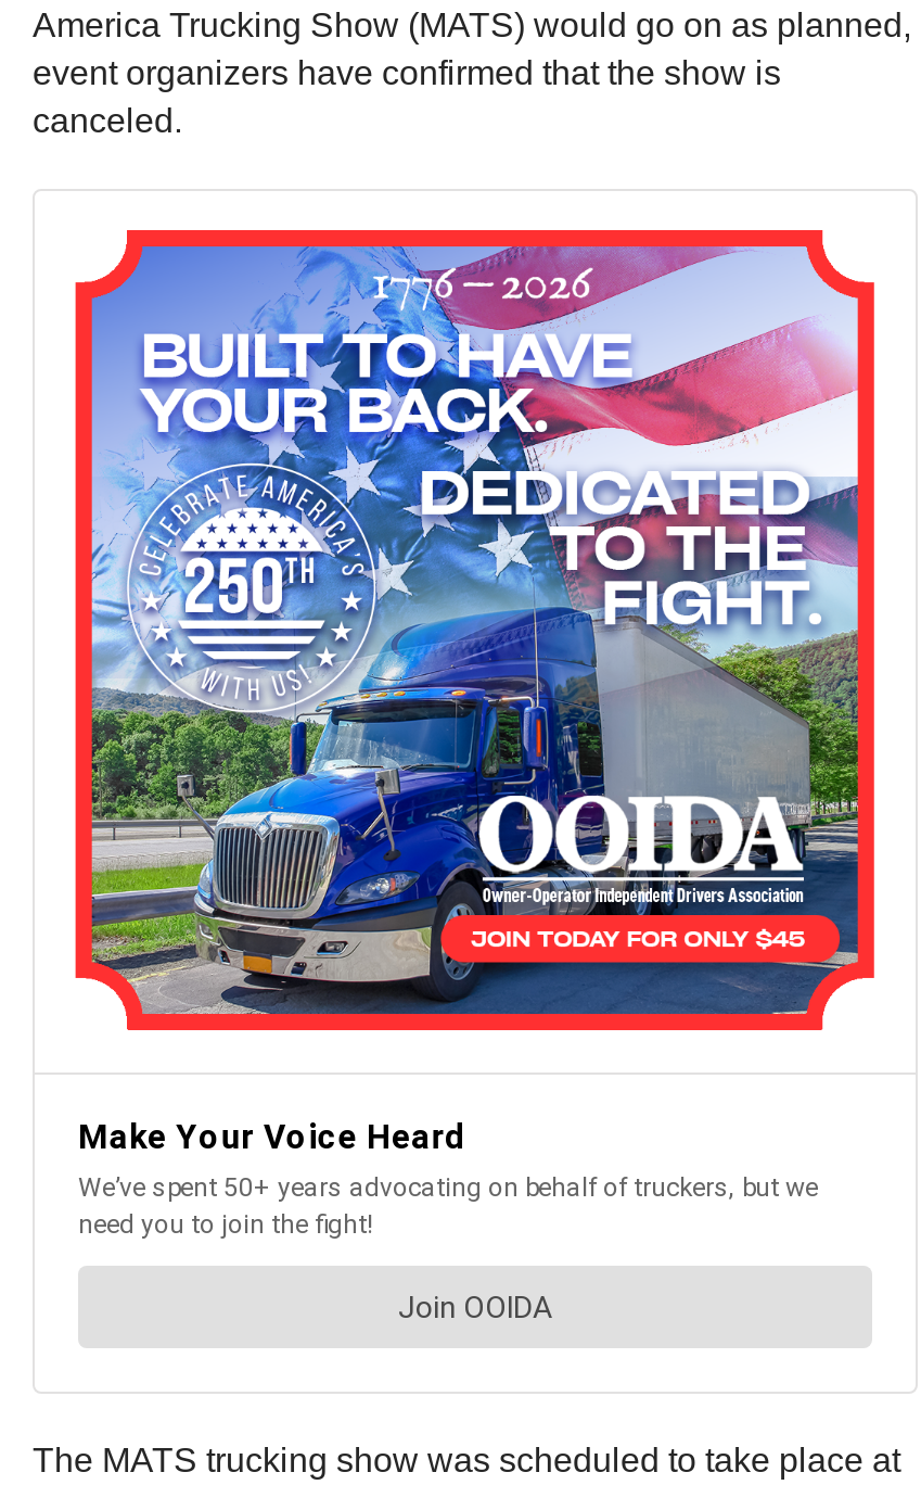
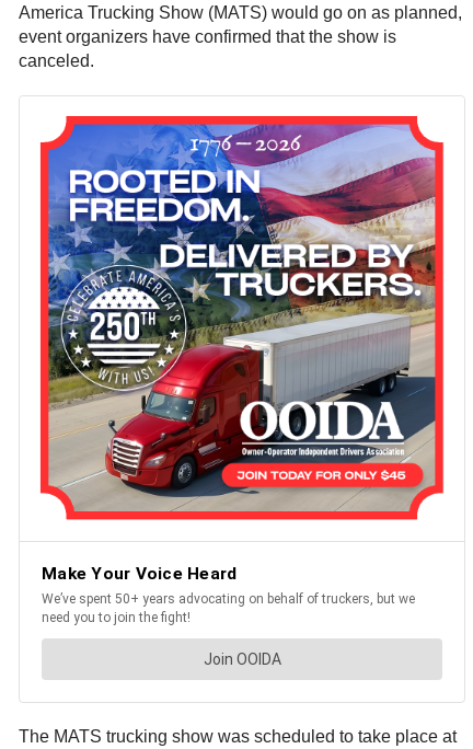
[89,247,859,1016] [image] -> [47,125,436,512] [image]

